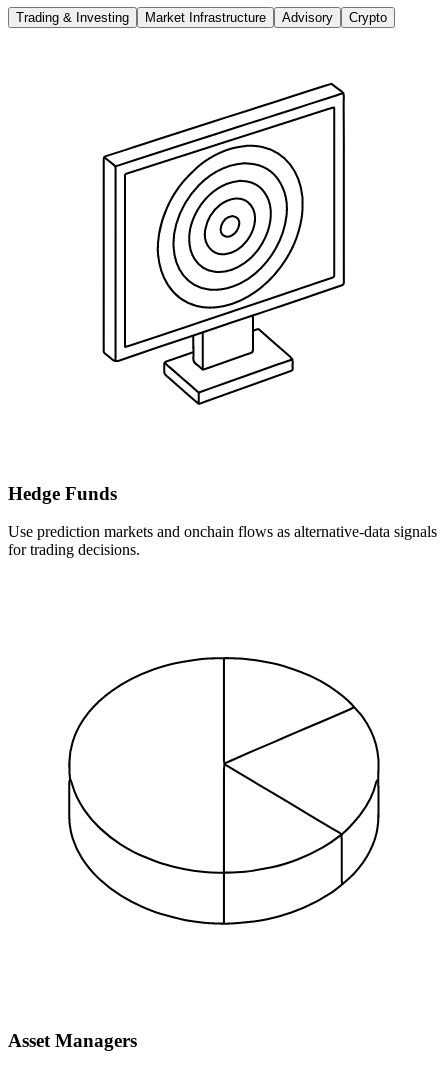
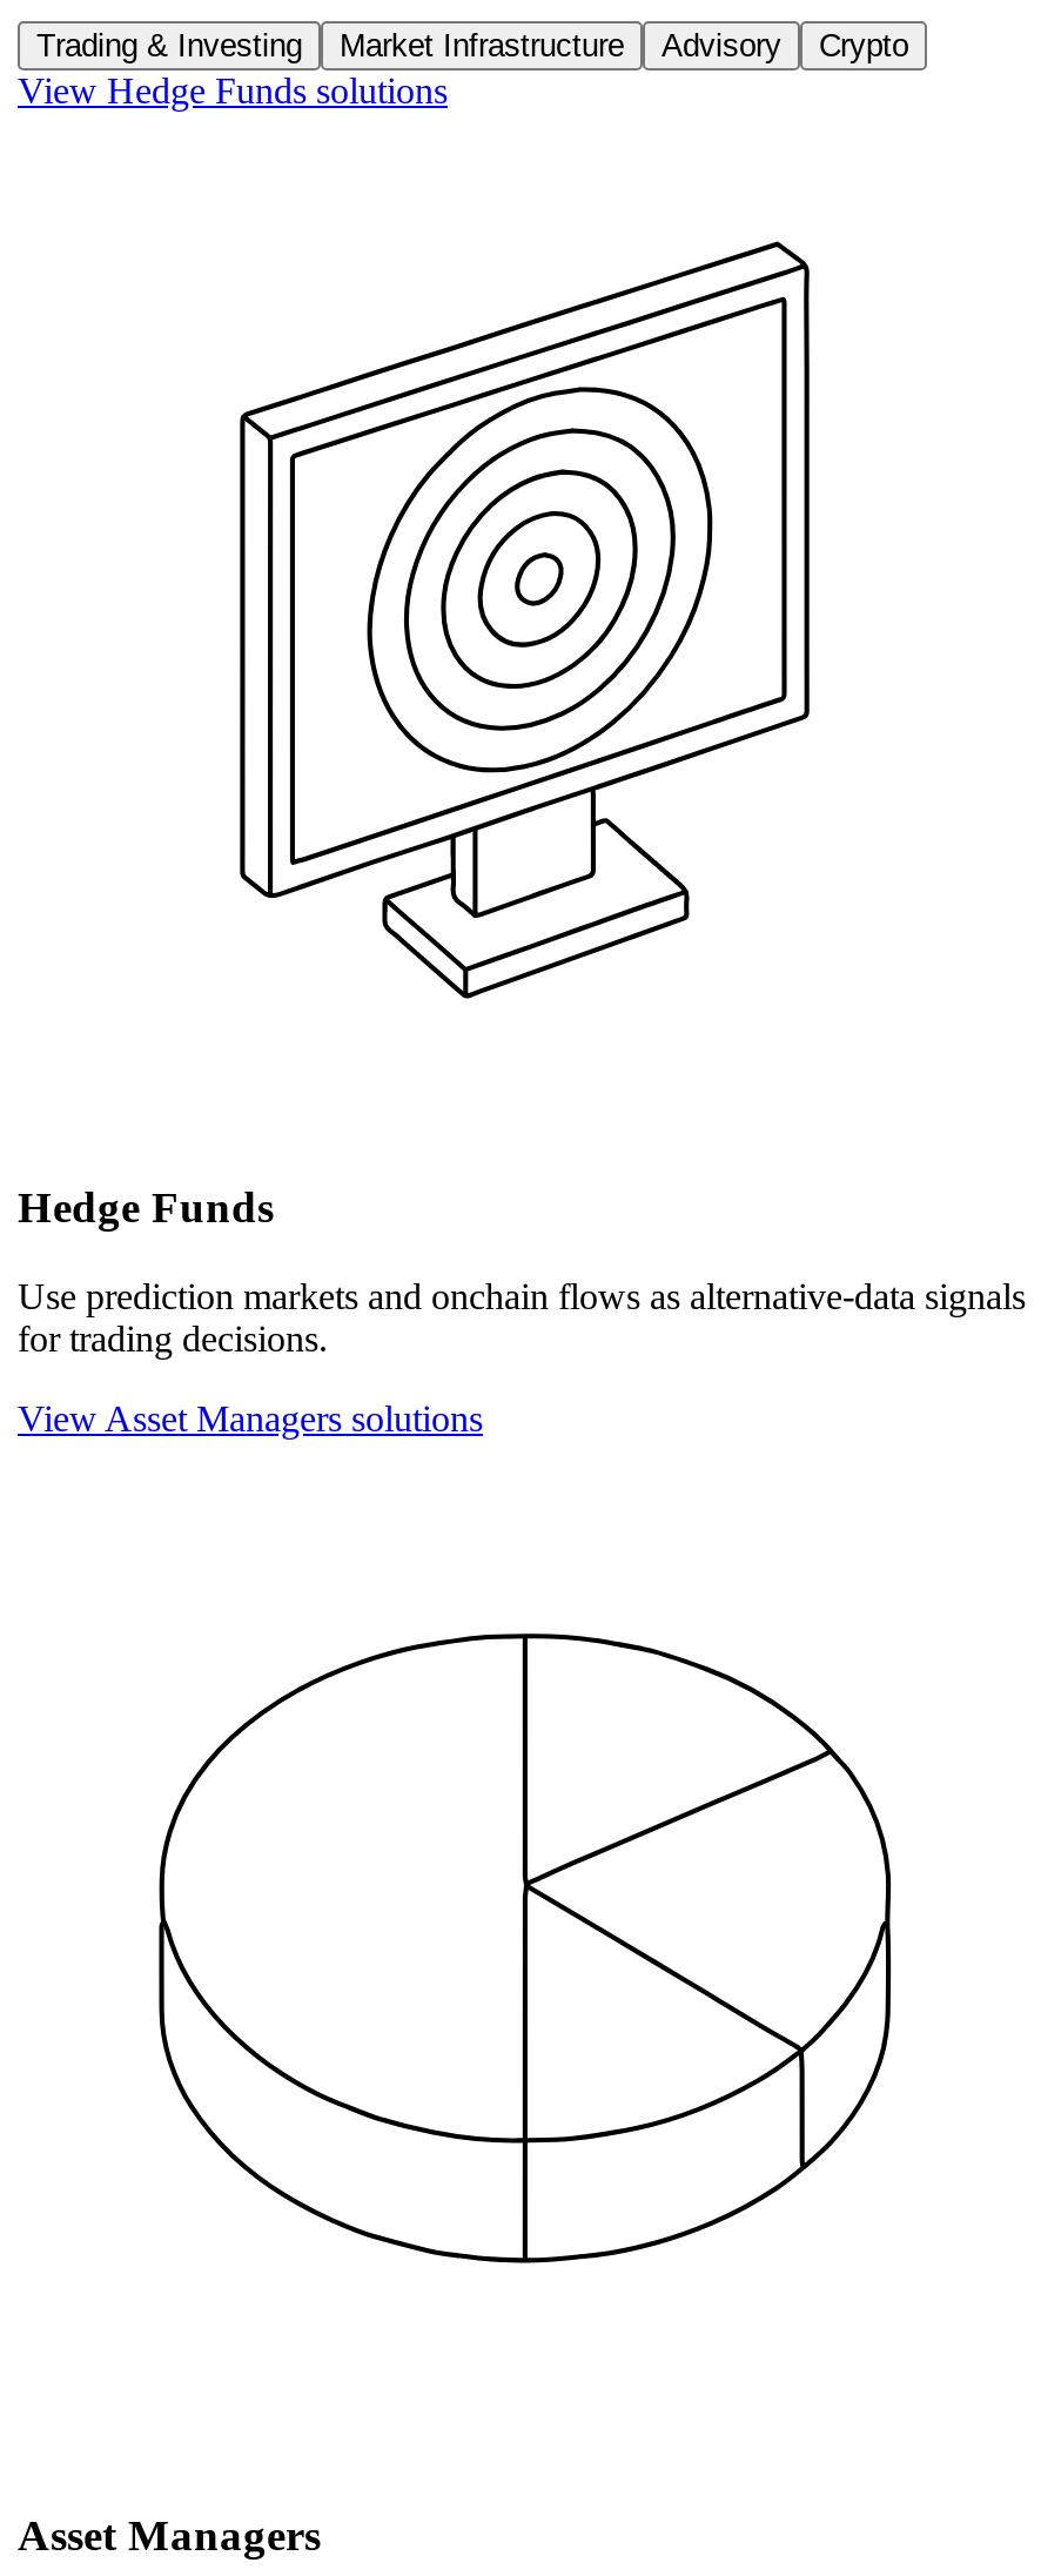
none -> [18,70,448,110] ViewHedge Fundssolutions
none -> [18,1399,483,1439] View Asset Managers solutions

